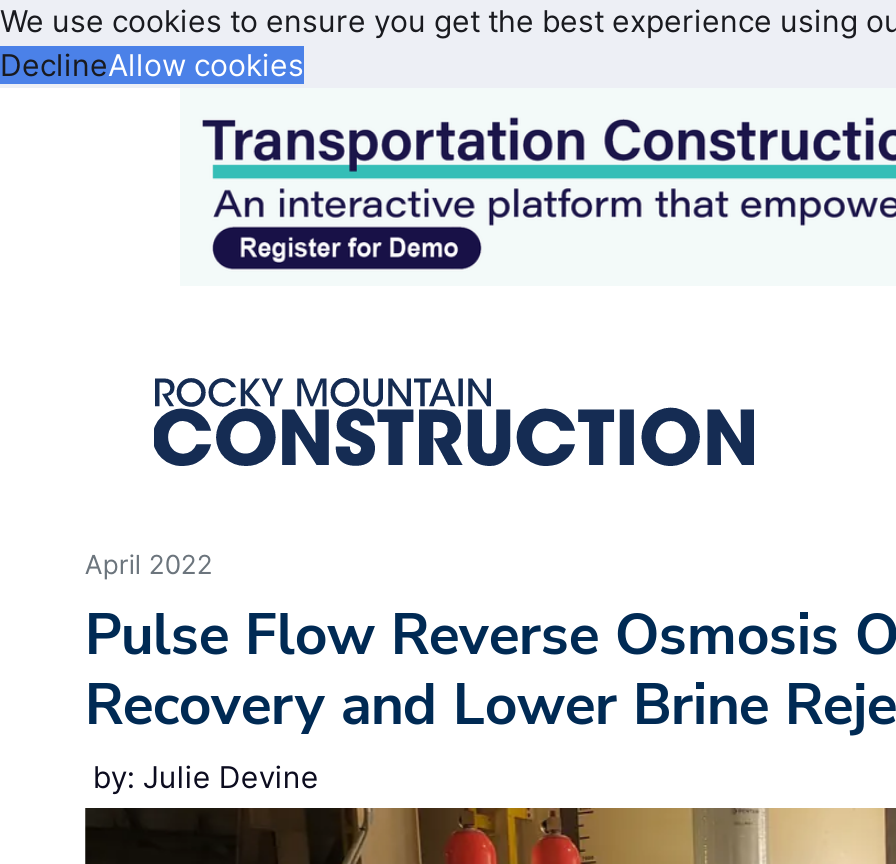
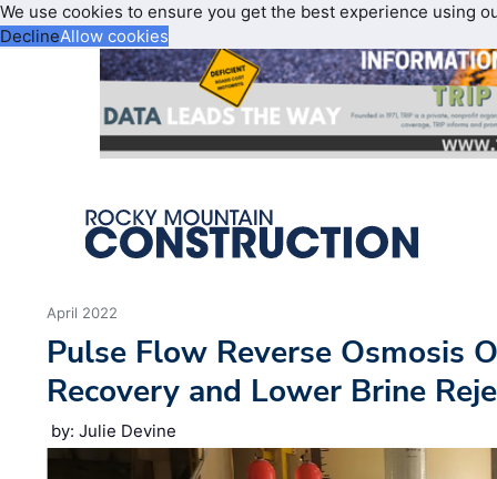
[180,88,890,282] [image] -> [99,48,494,157] [image]

